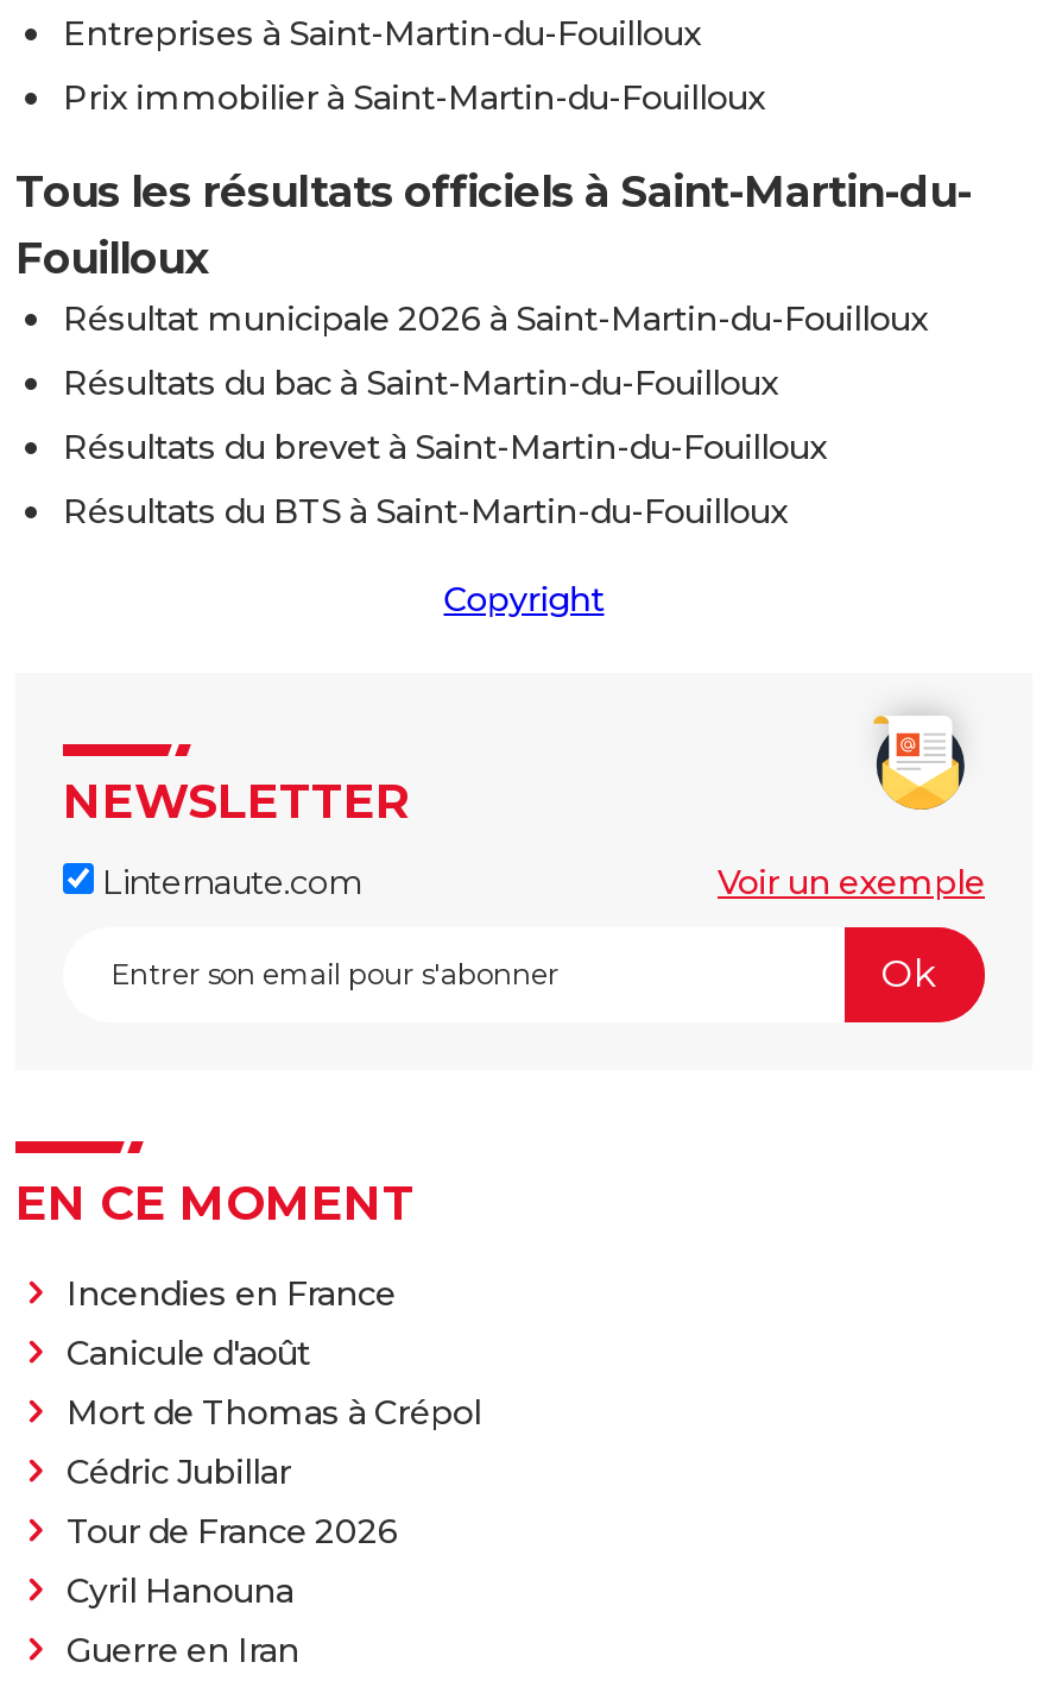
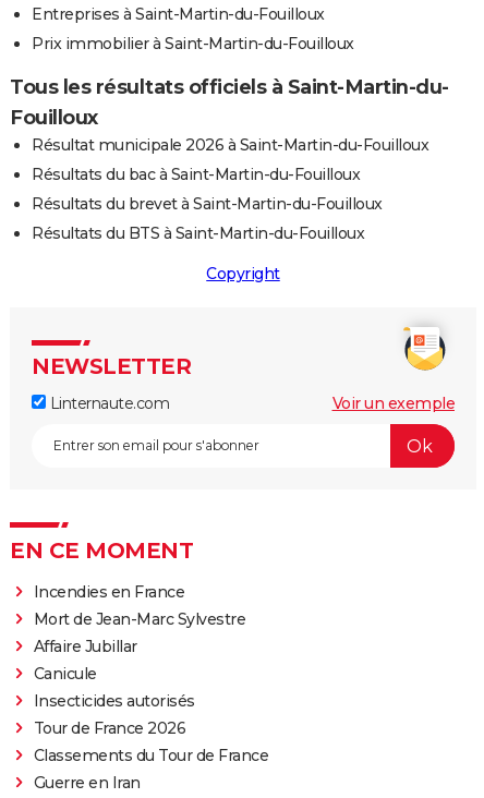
[67,1330,481,1492] Canicule d'août | Mort de Thomas à Crépol | Cédric Jubillar -> [33,610,245,711] Mort de Jean-Marc Sylvestre | Affaire Jubillar | Canicule | Insecticides autorisés
[67,1568,293,1611] Cyril Hanouna -> [33,746,268,766] Classements du Tour de France

